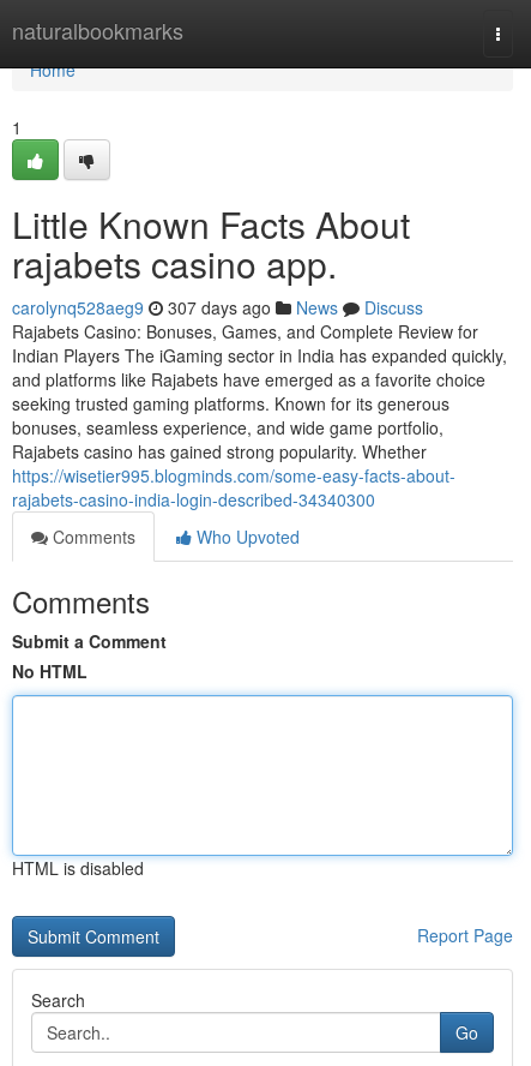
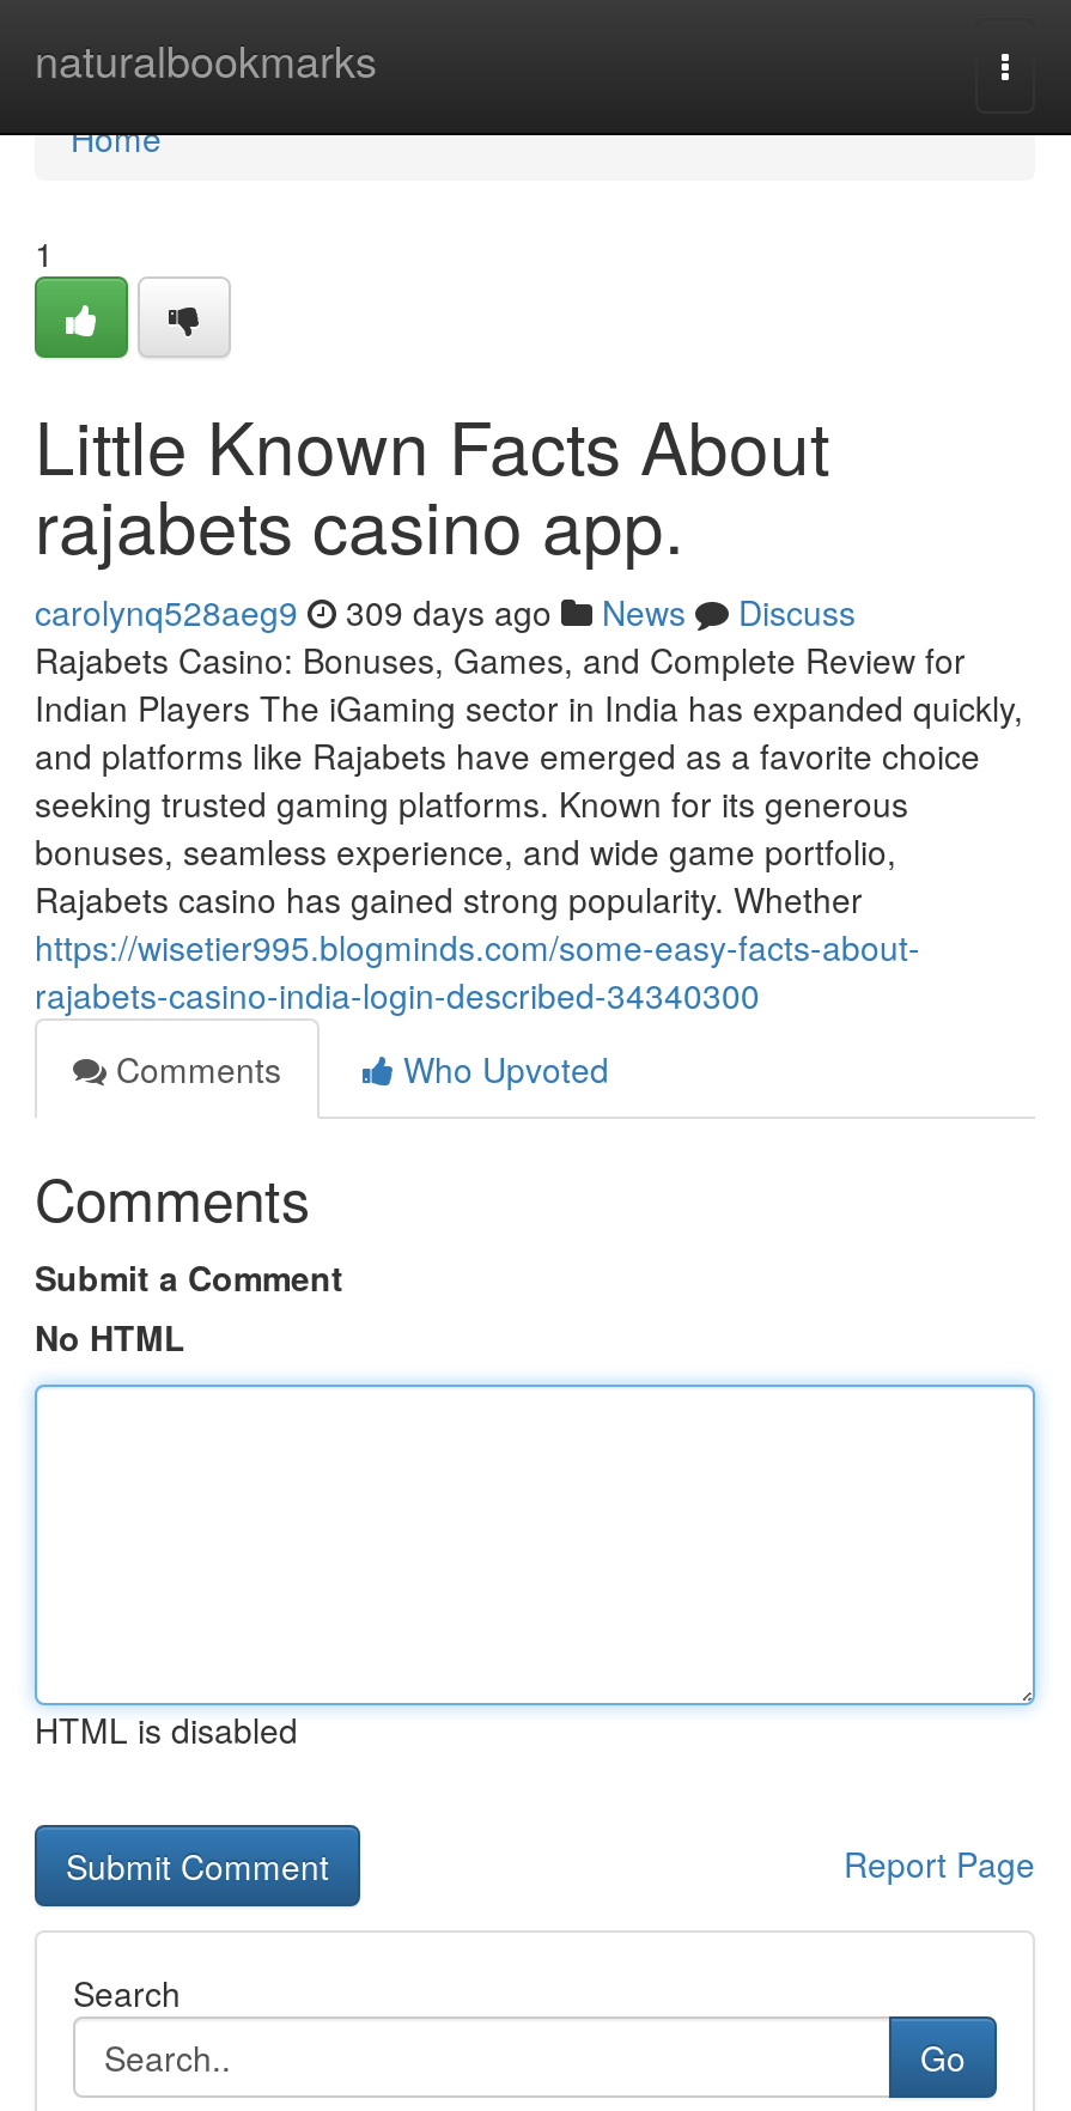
[12,295,423,319] carolynq528aeg9 307 days ago News Discuss -> [35,588,856,635] carolynq528aeg9 309 days ago News Discuss

